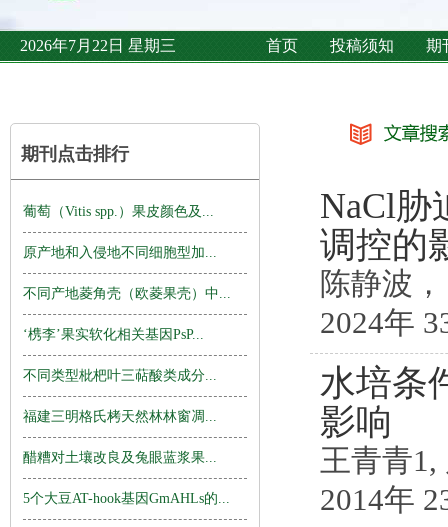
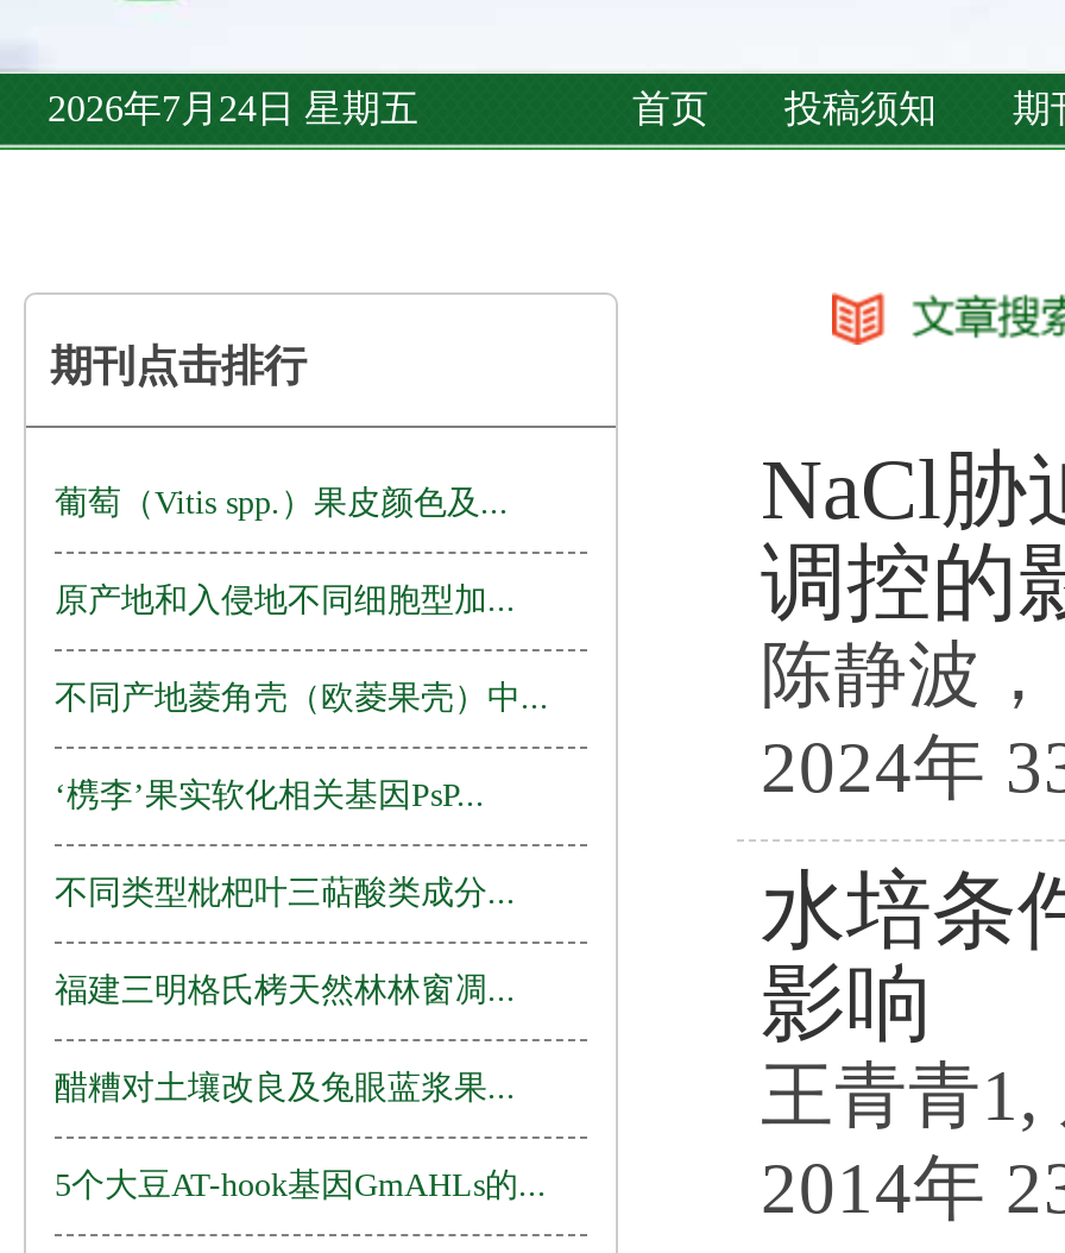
[20,37,176,54] 2026年7月22日 星期三 -> [48,88,418,128] 2026年7月24日 星期五

